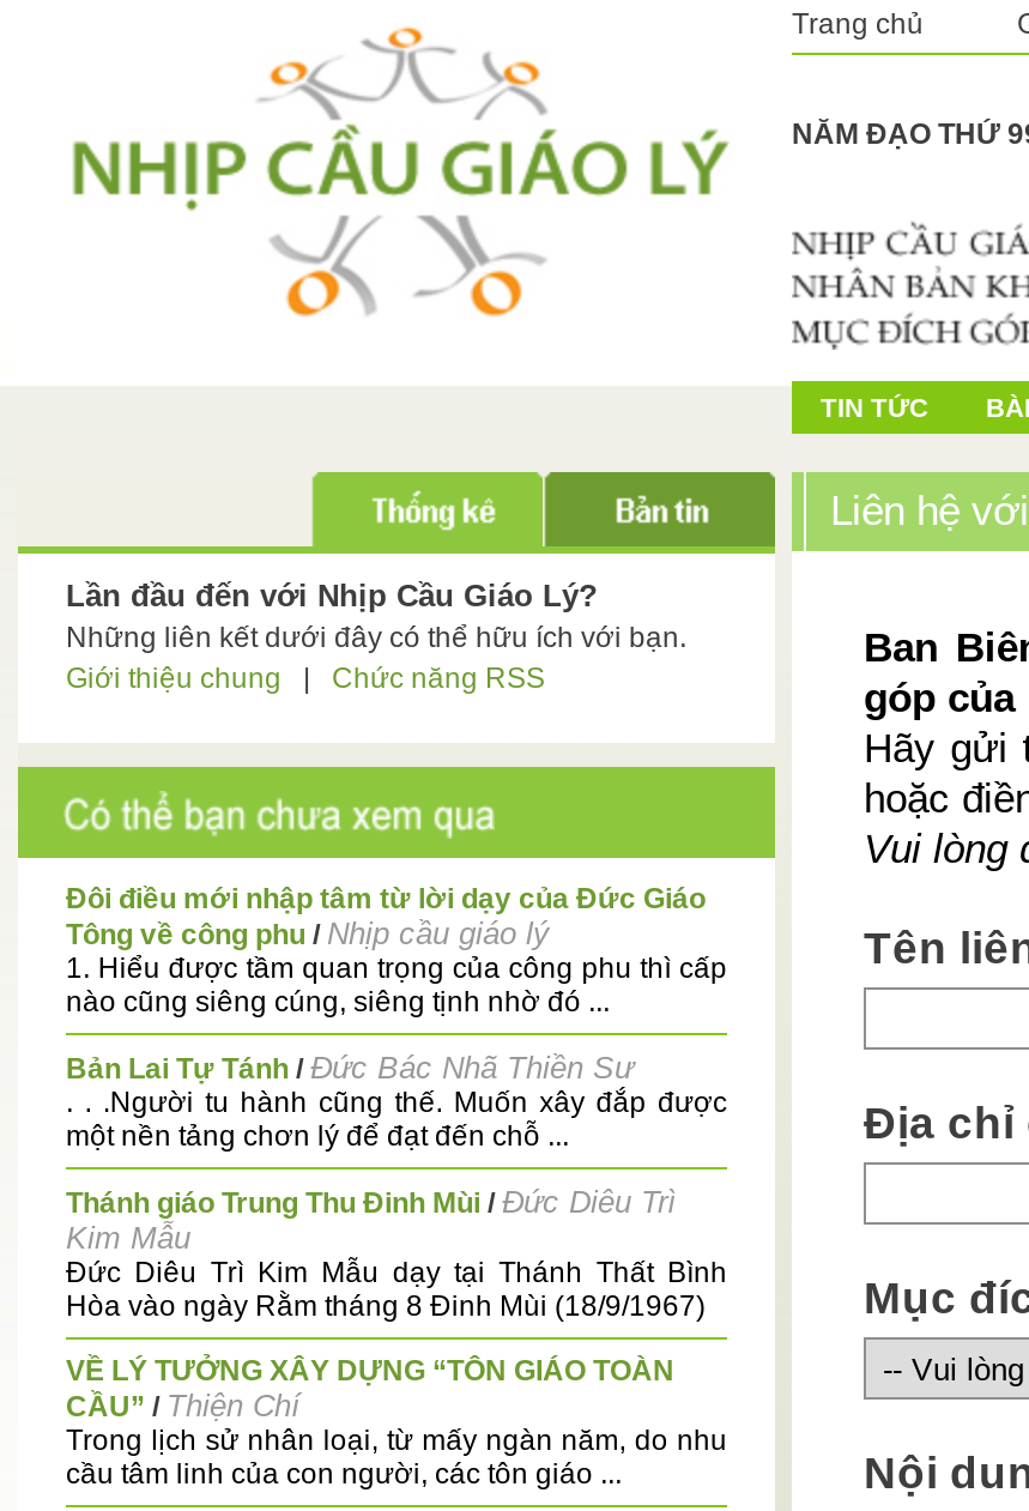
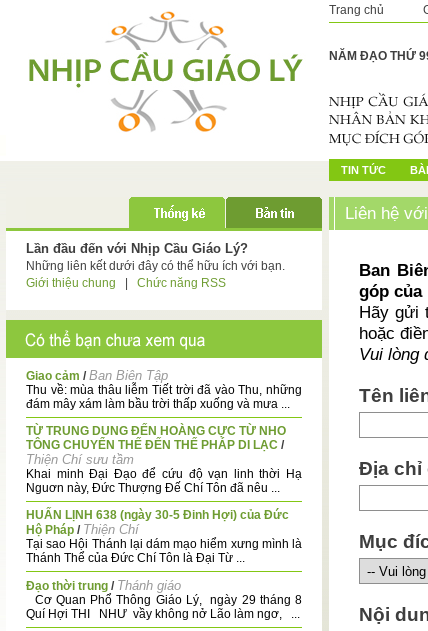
[66,882,727,1019] Đôi điều mới nhập tâm từ lời dạy của Đức Giáo | Tông về công phu / Nhịp cầu giáo lý | 1. Hiểu được tầm quan trọng của công phu thì cấp | nào cũng siêng cúng, siêng tịnh nhờ đó ... -> [26,368,302,411] Giao cảm / Ban Biên Tập | Thu về: mùa thâu liễm Tiết trời đã vào Thu, những | đám mây xám làm bầu trời thấp xuống và mưa ...
[66,1050,727,1153] Bản Lai Tự Tánh / Đức Bác Nhã Thiền Sư | . . .Người tu hành cũng thế. Muốn xây đắp được | một nền tảng chơn lý để đạt đến chỗ ... -> [26,424,302,495] TỪ TRUNG DUNG ĐẾN HOÀNG CỰC TỪ NHO | TÔNG CHUYỂN THẾ ĐẾN THẾ PHÁP DI LẠC / | Thiện Chí sưu tầm | Khai minh Đại Đạo để cứu độ vạn linh thời Hạ | Nguơn này, Đức Thượng Đế Chí Tôn đã nêu ...
[66,1184,727,1323] Thánh giáo Trung Thu Đinh Mùi / Đức Diêu Trì | Kim Mẫu | Đức Diêu Trì Kim Mẫu dạy tại Thánh Thất Bình | Hòa vào ngày Rằm tháng 8 Đinh Mùi (18/9/1967) -> [26,508,302,565] HUẤN LỊNH 638 (ngày 30-5 Đinh Hợi) của Đức | Hộ Pháp / Thiện Chí | Tại sao Hội Thánh lại dám mạo hiểm xưng mình là | Thánh Thể của Đức Chí Tôn là Đại Từ ...
[66,1354,727,1491] VỀ LÝ TƯỞNG XÂY DỰNG “TÔN GIÁO TOÀN | CẦU” / Thiện Chí | Trong lịch sử nhân loại, từ mấy ngàn năm, do nhu | cầu tâm linh của con người, các tôn giáo ... -> [26,578,302,621] Đạo thời trung / Thánh giáo | Cơ Quan Phổ Thông Giáo Lý, ngày 29 tháng 8 | Quí Hợi THI NHƯ vầy không nở Lão làm ngơ, ...

